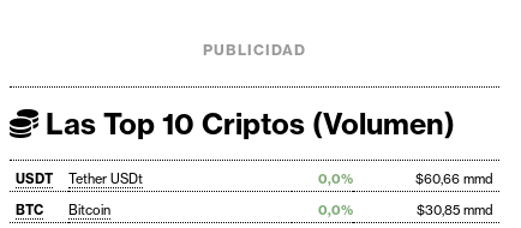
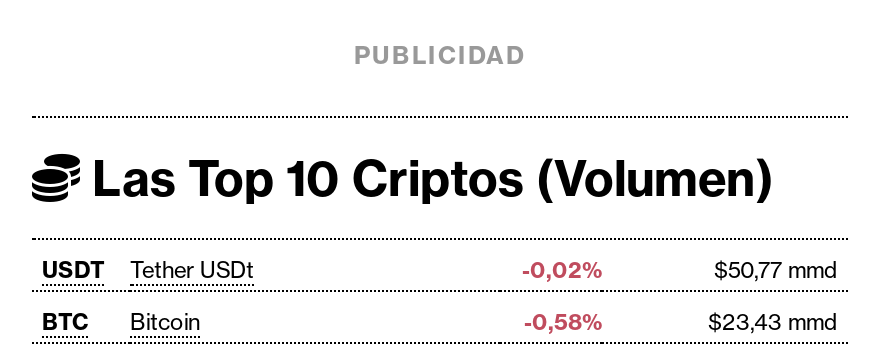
[318,170,353,187] 0,0% -> [522,255,602,283] -0,02%
[415,170,493,187] $60,66 mmd -> [714,255,838,283] $50,77 mmd
[318,201,353,218] 0,0% -> [524,307,602,335] -0,58%
[417,201,493,218] $30,85 mmd -> [708,307,838,335] $23,43 mmd

